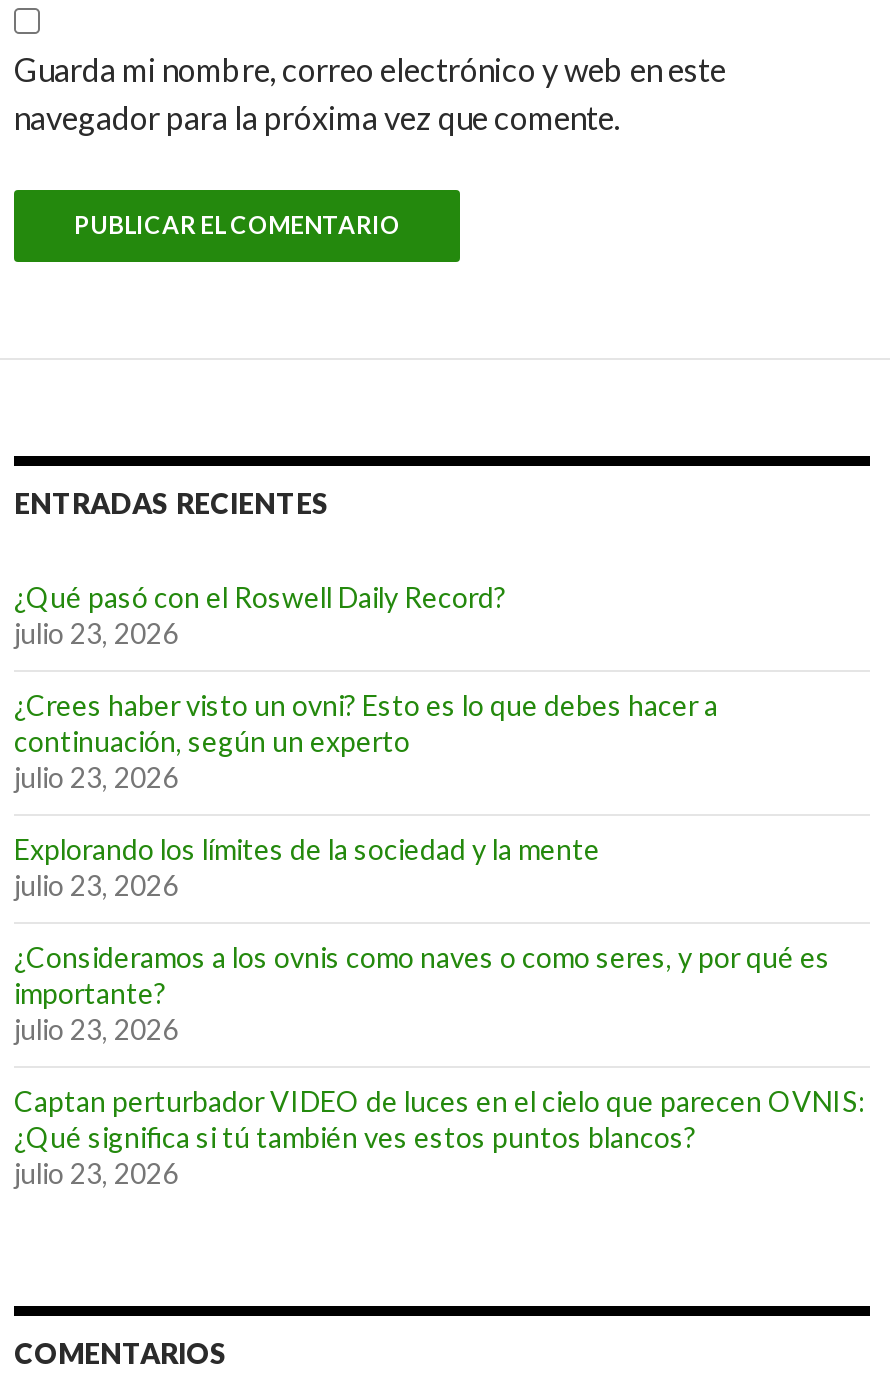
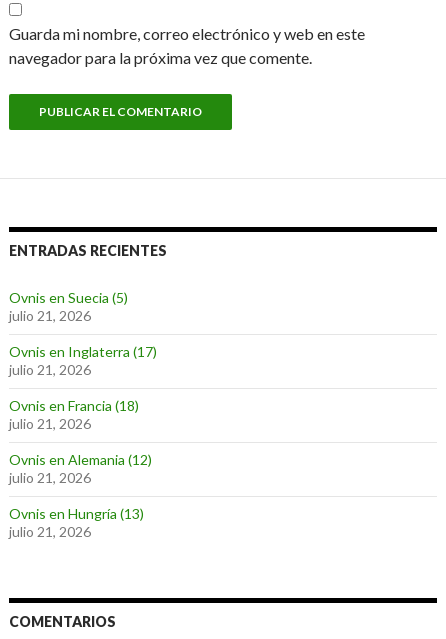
[14,580,506,650] ¿Qué pasó con el Roswell Daily Record? | julio 23, 2026 -> [9,289,128,324] Ovnis en Suecia (5) | julio 21, 2026
[14,688,718,794] ¿Crees haber visto un ovni? Esto es lo que debes hacer a | continuación, según un experto | julio 23, 2026 -> [9,343,157,378] Ovnis en Inglaterra (17) | julio 21, 2026
[14,832,600,902] Explorando los límites de la sociedad y la mente | julio 23, 2026 -> [9,397,139,432] Ovnis en Francia (18) | julio 21, 2026
[14,940,830,1046] ¿Consideramos a los ovnis como naves o como seres, y por qué es | importante? | julio 23, 2026 -> [9,451,152,486] Ovnis en Alemania (12) | julio 21, 2026
[14,1084,866,1190] Captan perturbador VIDEO de luces en el cielo que parecen OVNIS: | ¿Qué significa si tú también ves estos puntos blancos? | julio 23, 2026 -> [9,505,144,540] Ovnis en Hungría (13) | julio 21, 2026

